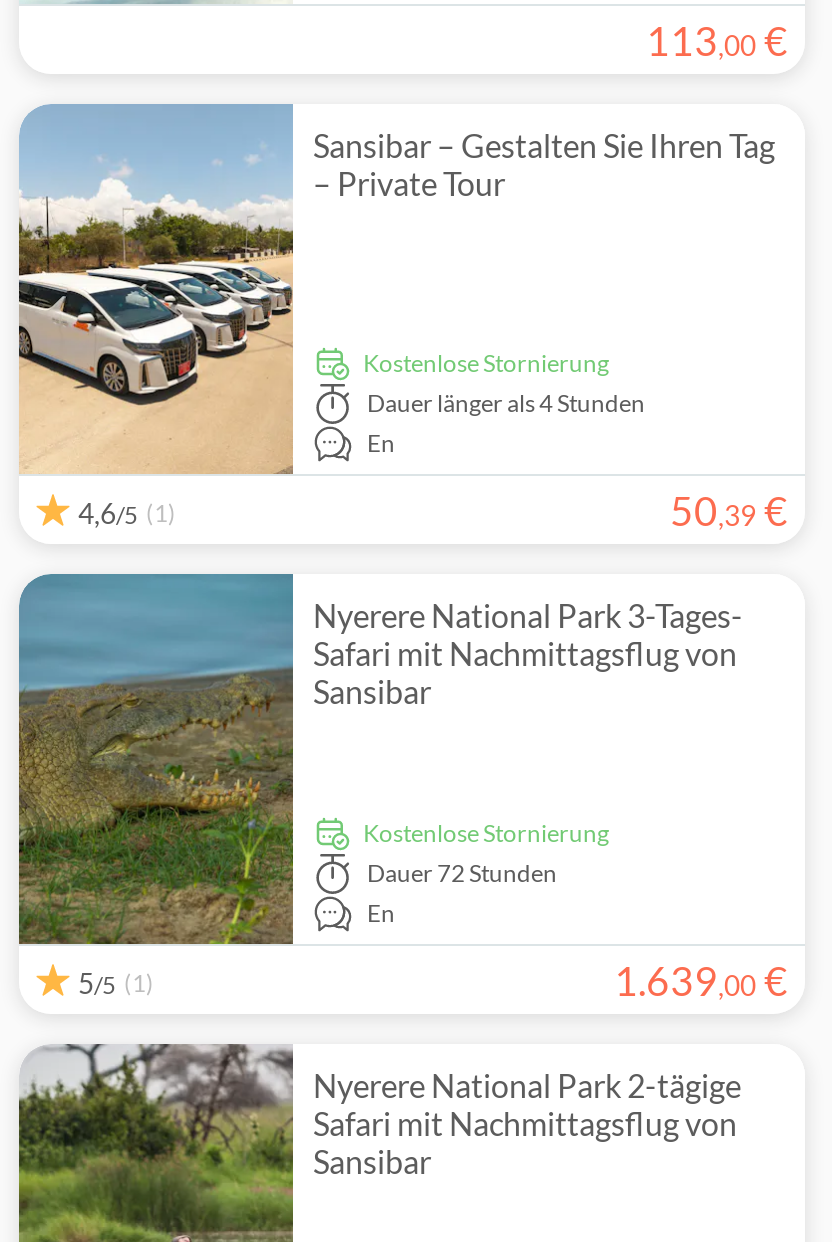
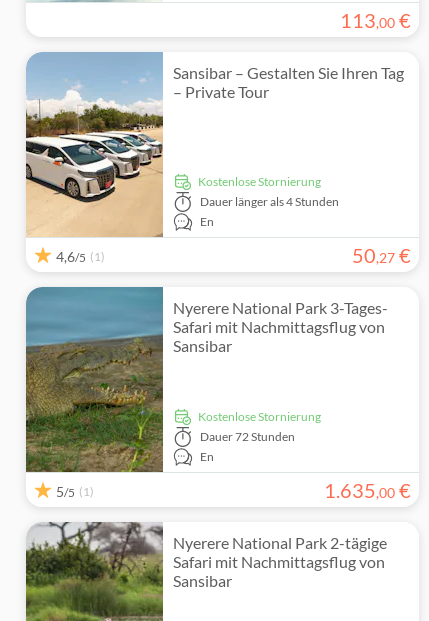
[670,485,788,533] 50, 39 € -> [351,242,410,266] 50, 27 €
[614,955,788,1003] 1. 639, 00 € -> [323,477,410,501] 1. 635, 00 €

